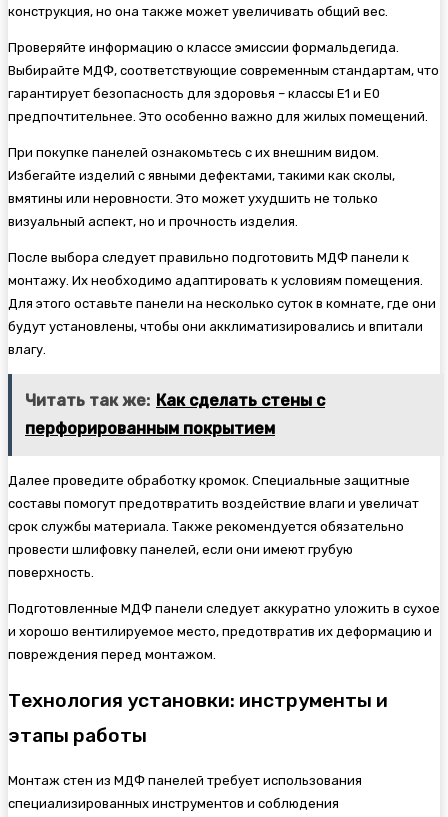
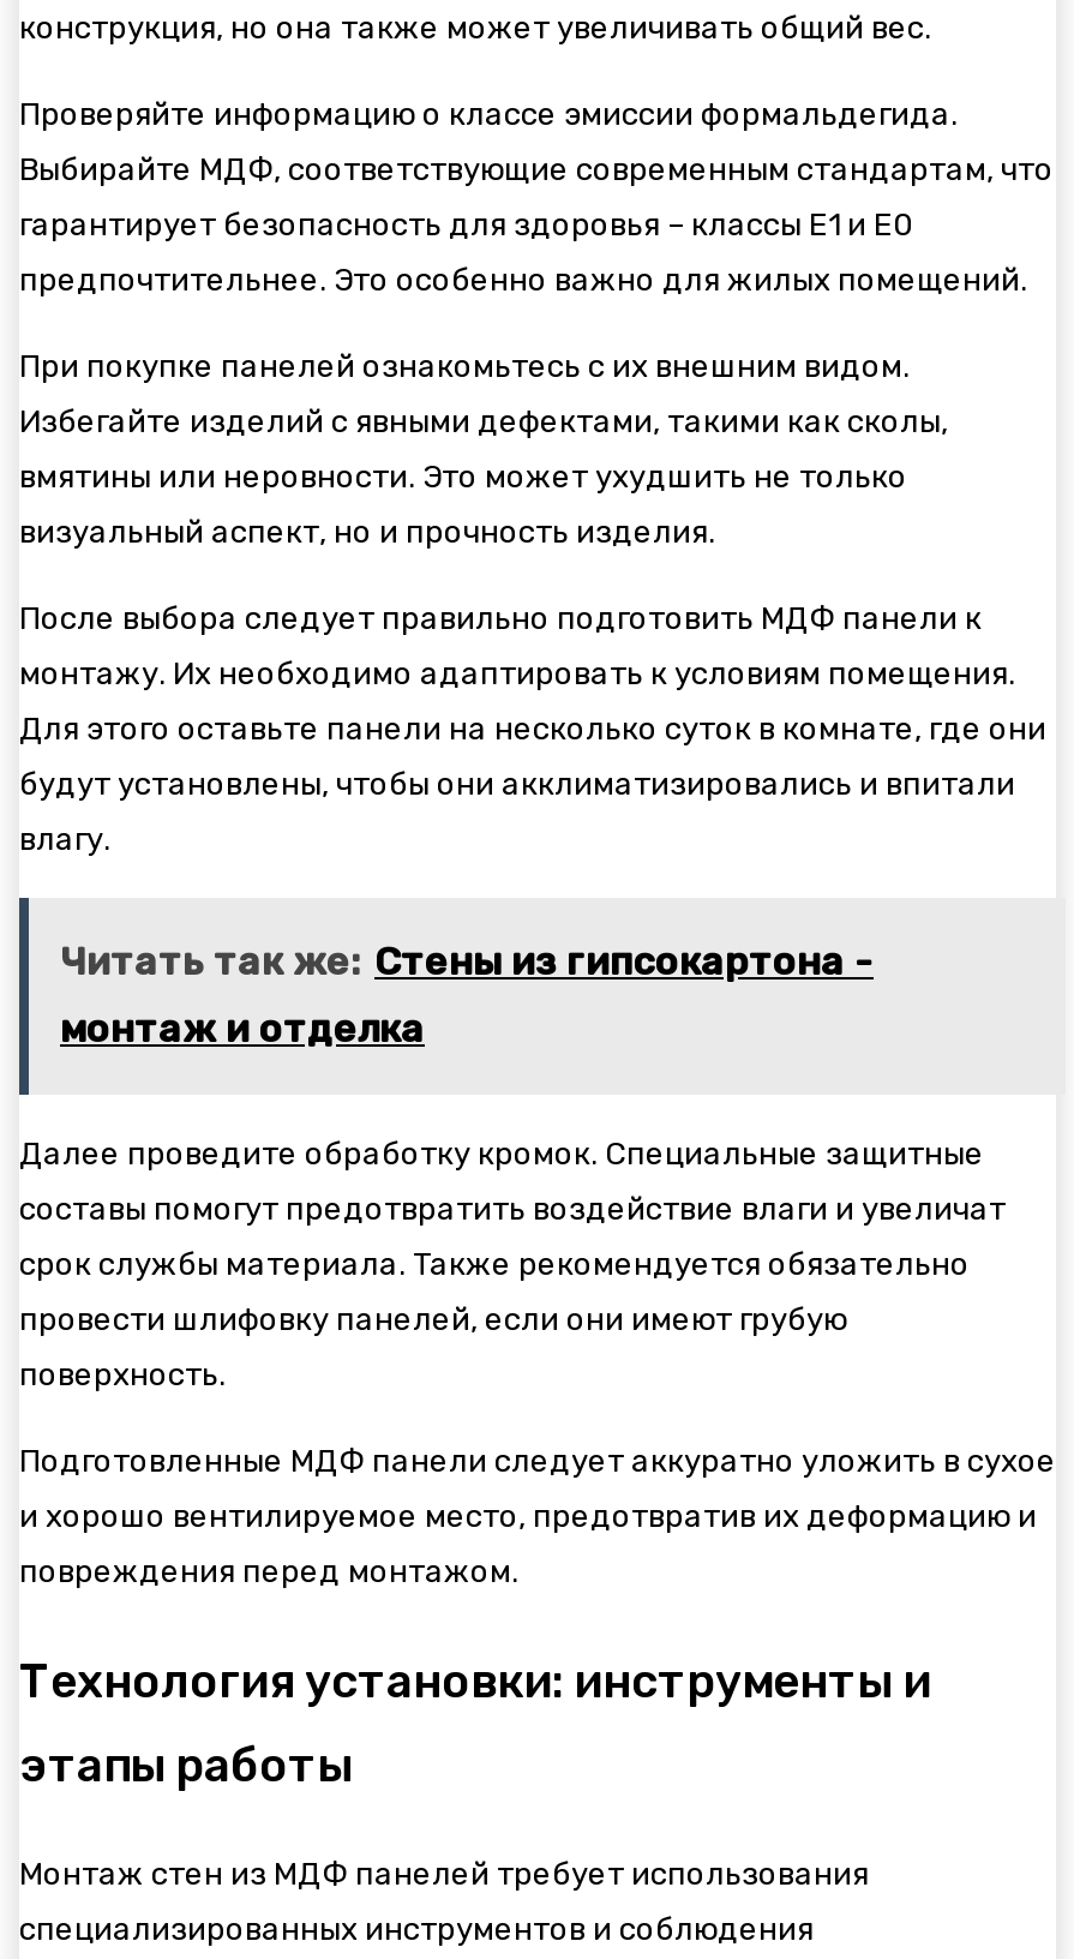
[25,391,325,410] Читать так же: Как сделать стены с -> [60,940,874,985] Читать так же: Стены из гипсокартона -
[25,419,275,438] перфорированным покрытием -> [60,1007,425,1052] монтаж и отделка

